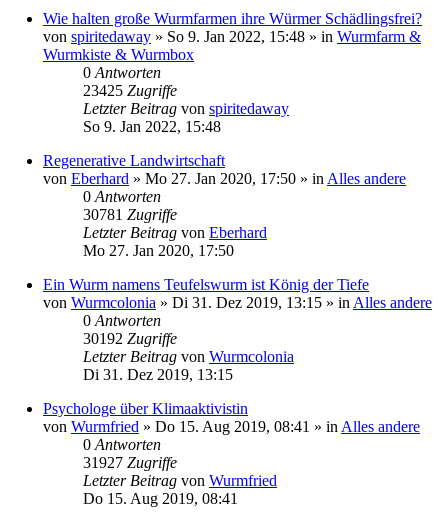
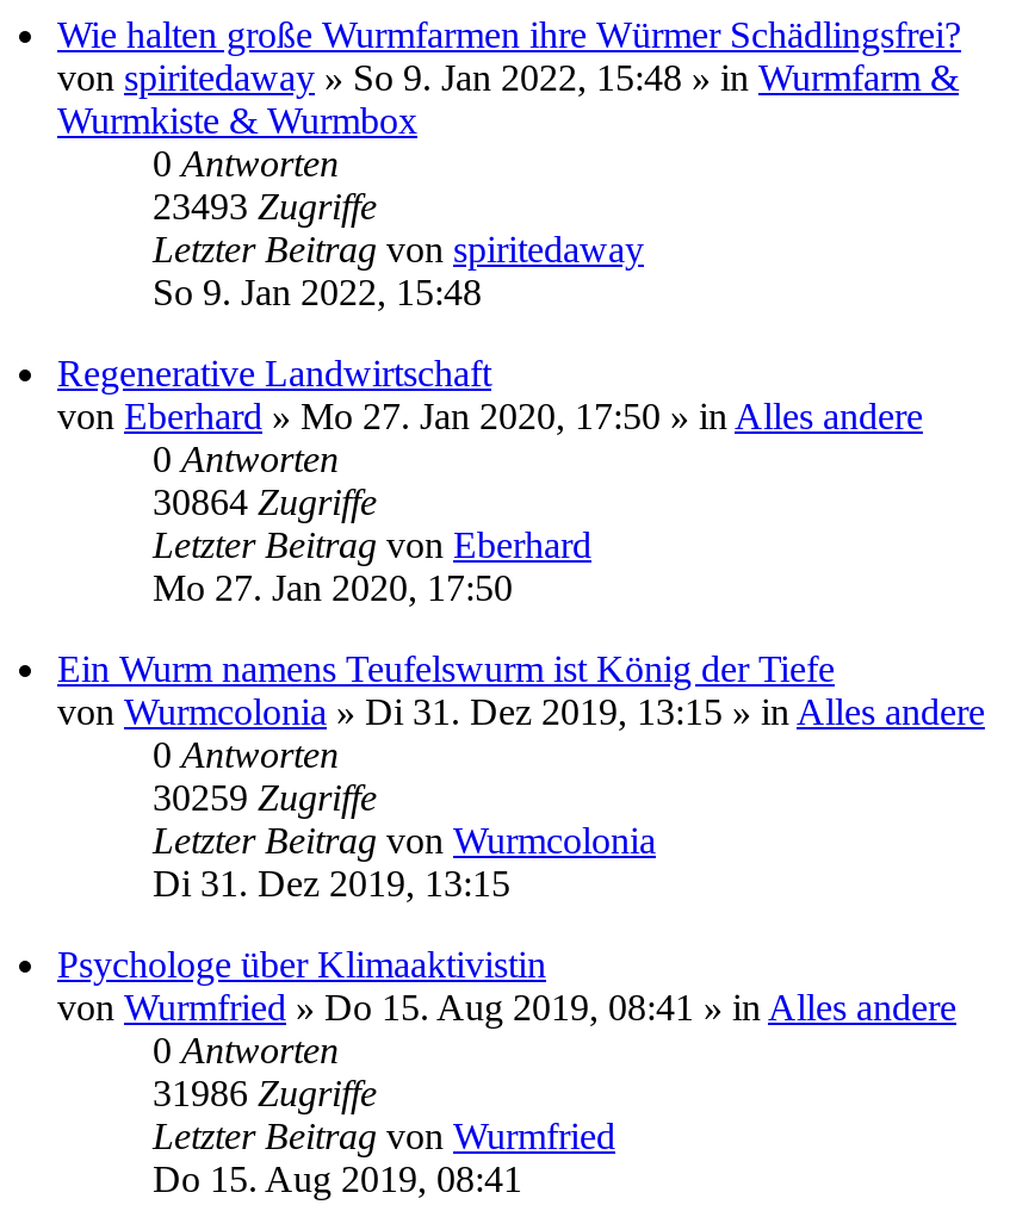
[83,82,177,99] 23425 Zugriffe -> [153,186,377,226] 23493 Zugriffe
[83,206,177,223] 30781 Zugriffe -> [153,482,377,522] 30864 Zugriffe
[83,330,177,347] 30192 Zugriffe -> [153,777,377,818] 30259 Zugriffe
[83,454,177,471] 31927 Zugriffe -> [153,1073,377,1113] 31986 Zugriffe

